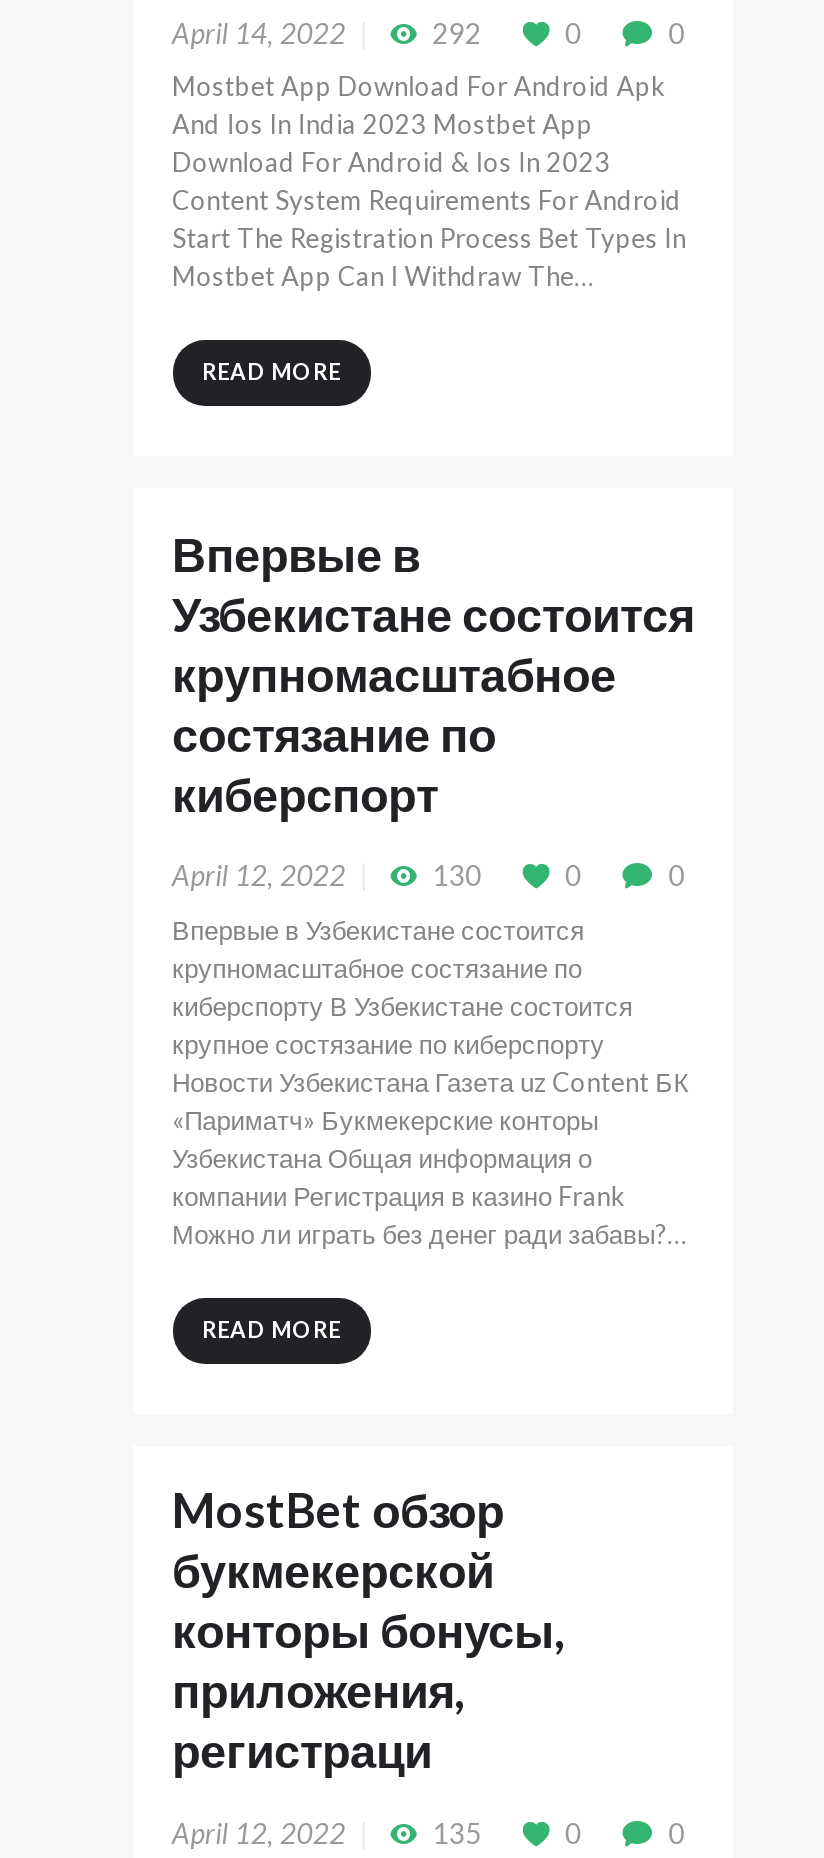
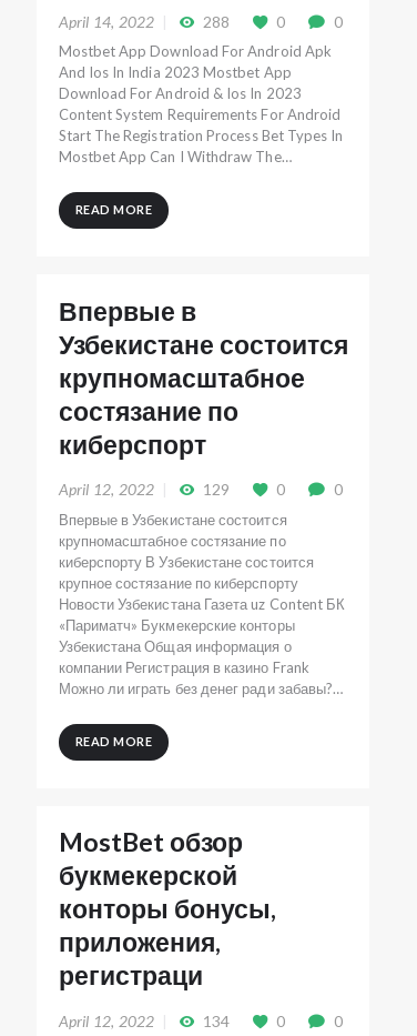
[432,15,481,49] 292 -> [203,12,230,31] 288
[432,858,481,892] 130 -> [203,480,230,499] 129
[432,1815,481,1849] 135 -> [203,1011,230,1030] 134

